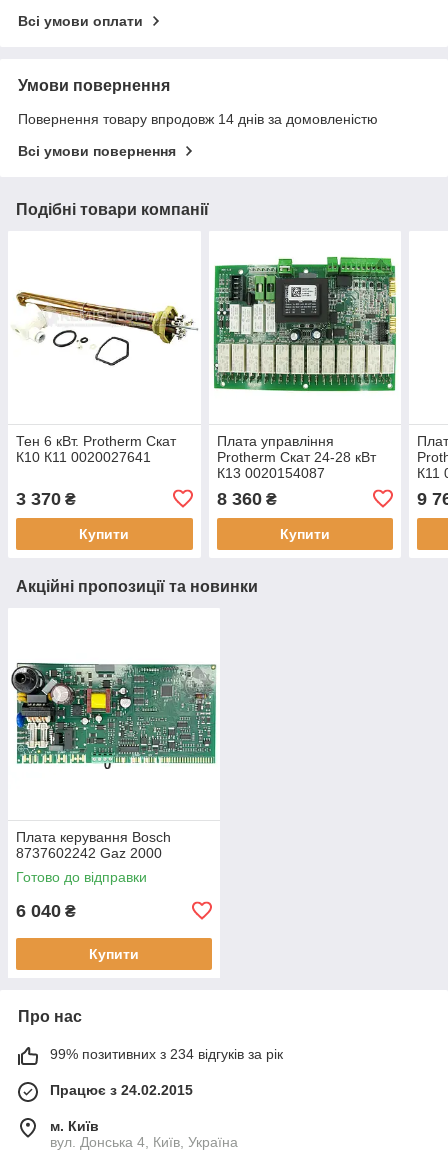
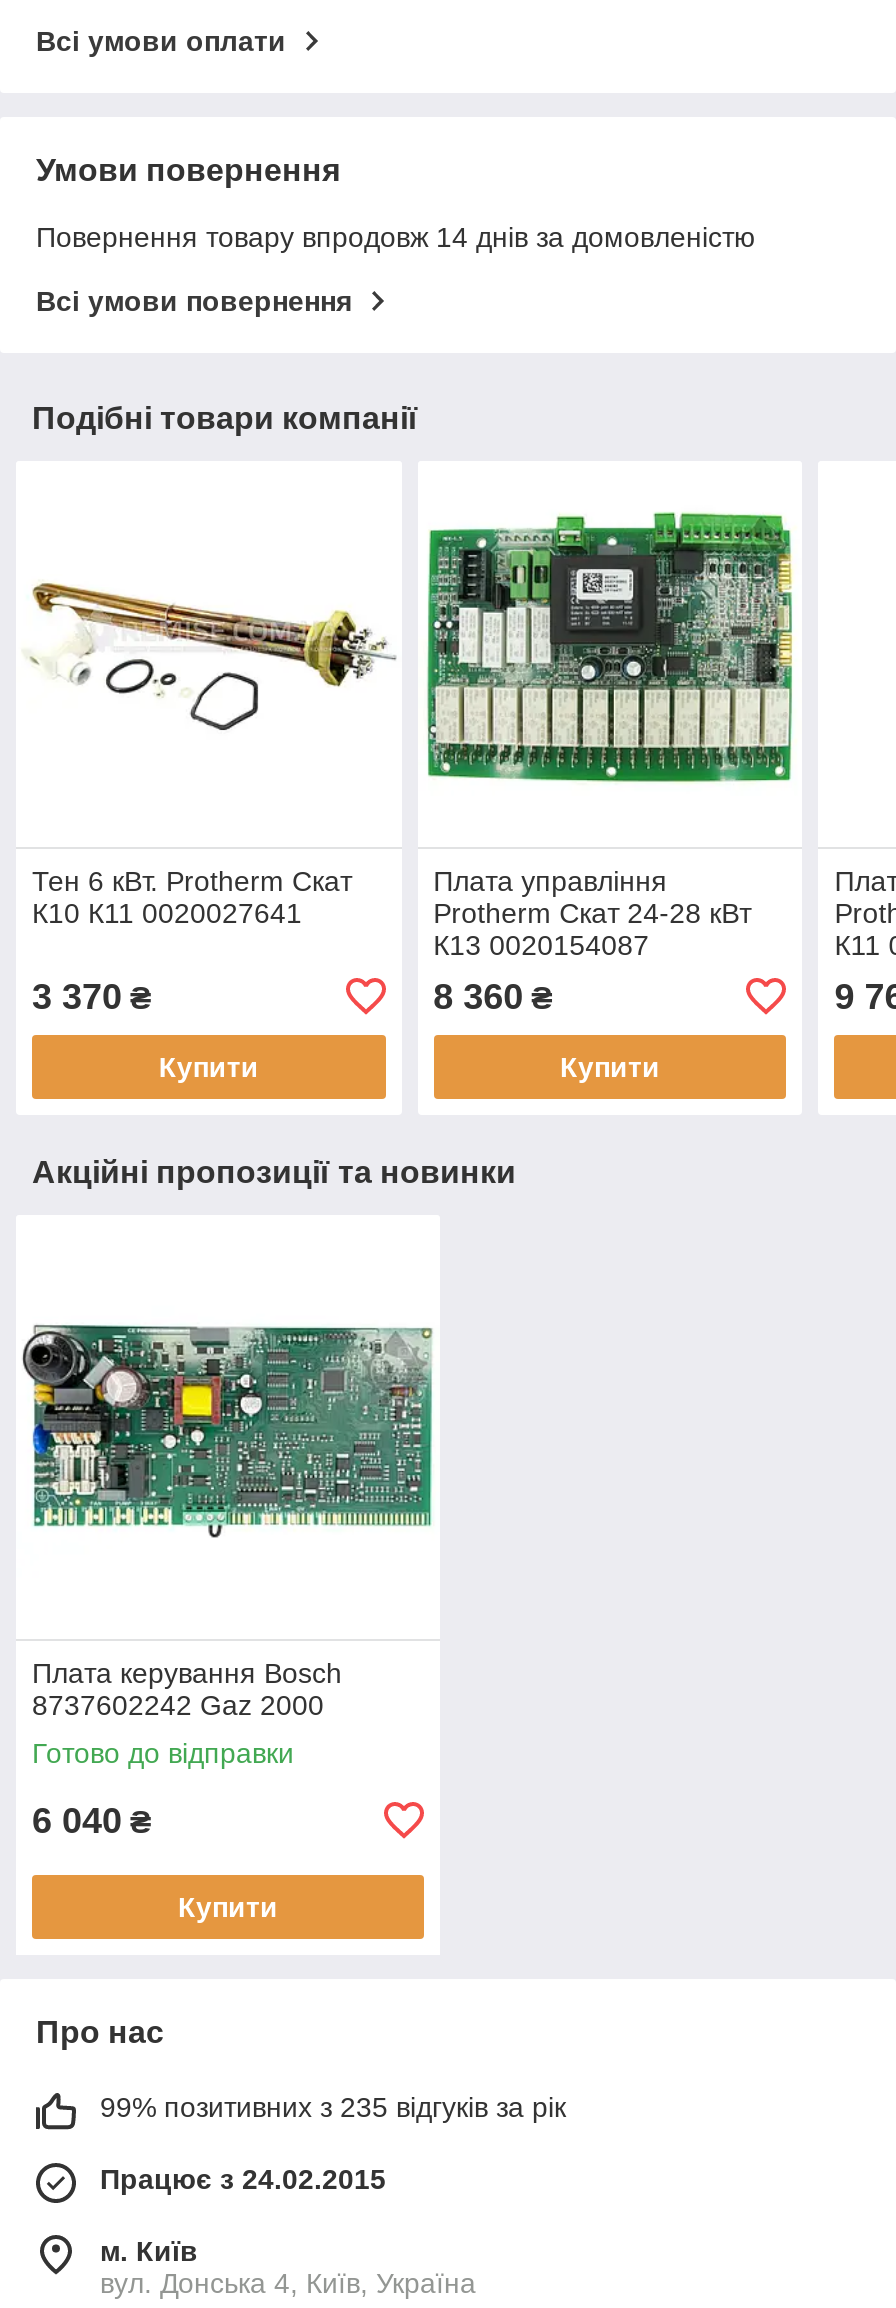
[50,1046,283,1062] 99% позитивних з 234 відгуків за рік -> [100,2090,566,2122] 99% позитивних з 235 відгуків за рік

